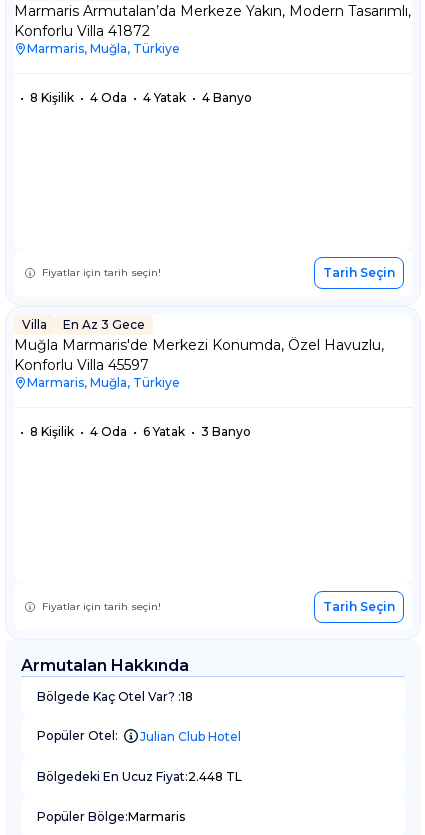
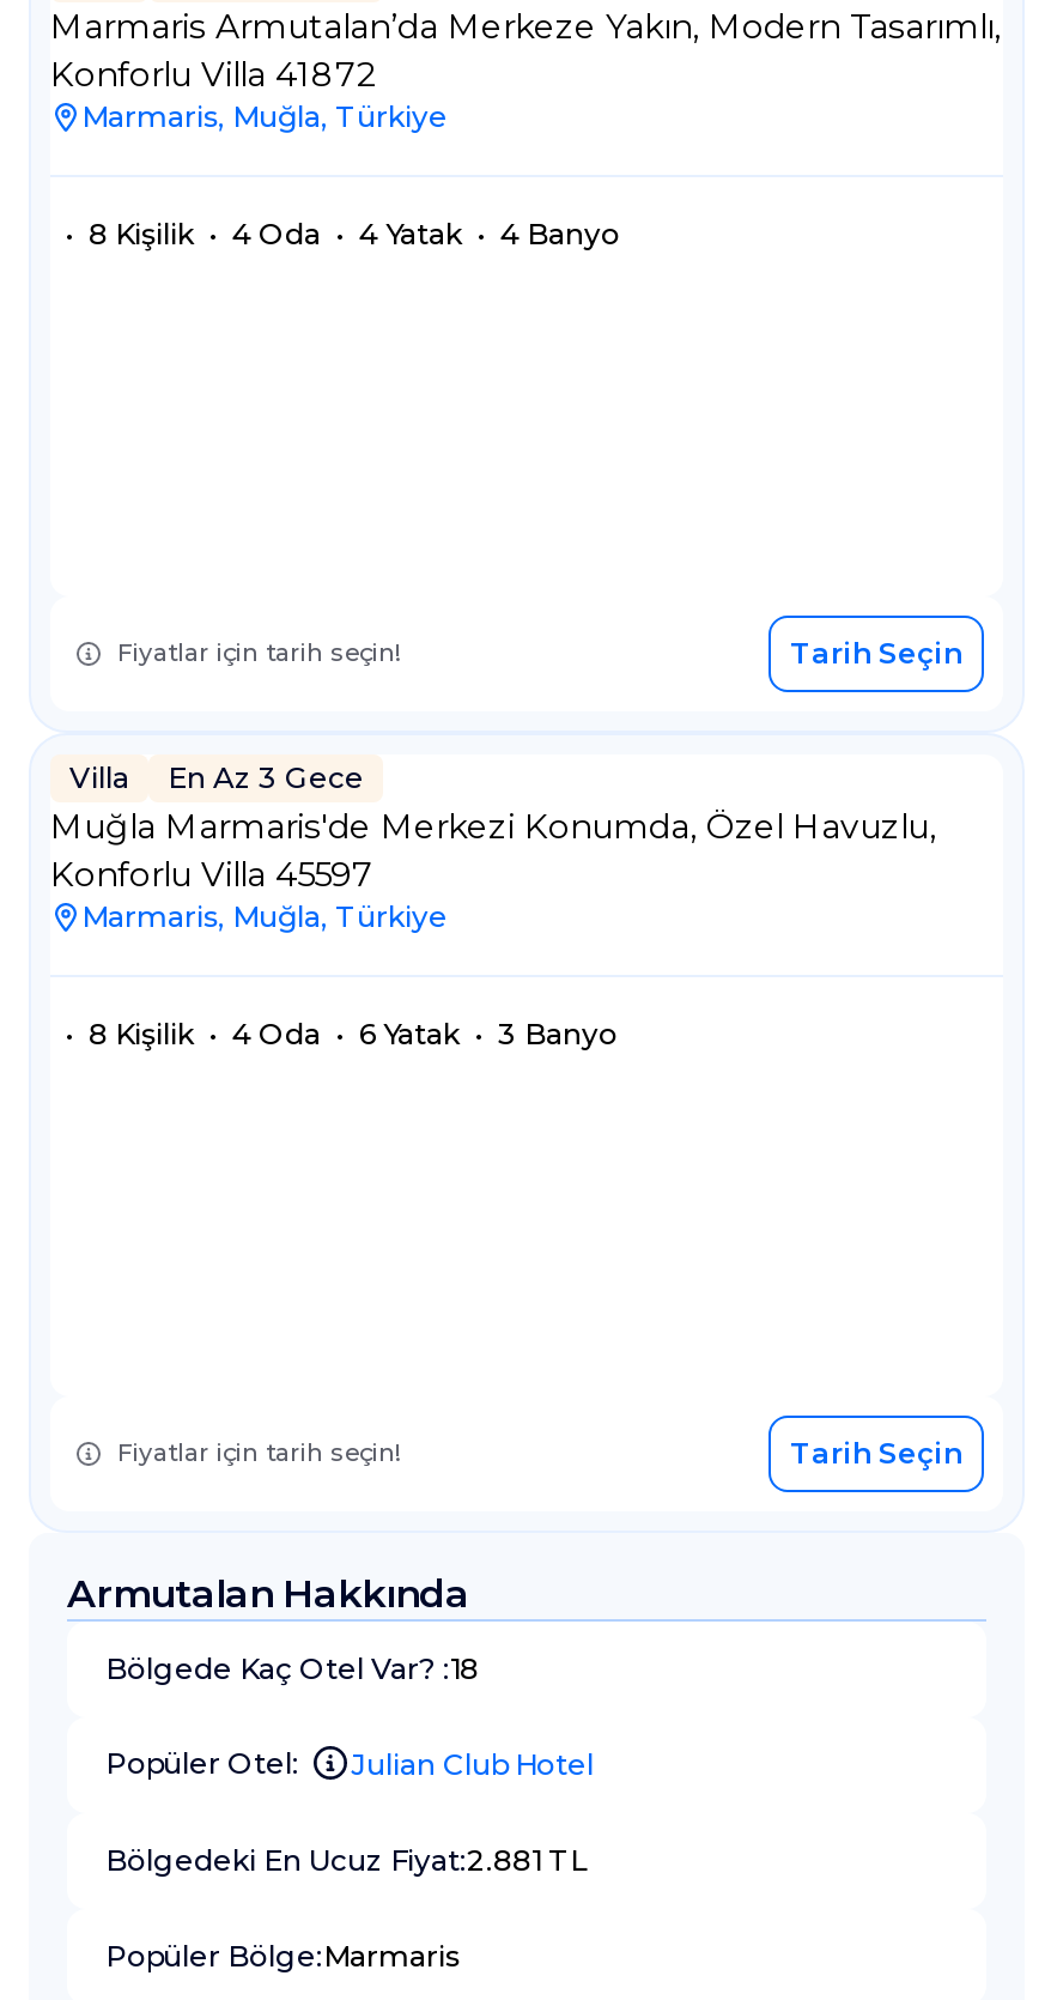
[37,769,242,784] Bölgedeki En Ucuz Fiyat:2.448 TL -> [105,1842,587,1878] Bölgedeki En Ucuz Fiyat:2.881 TL

